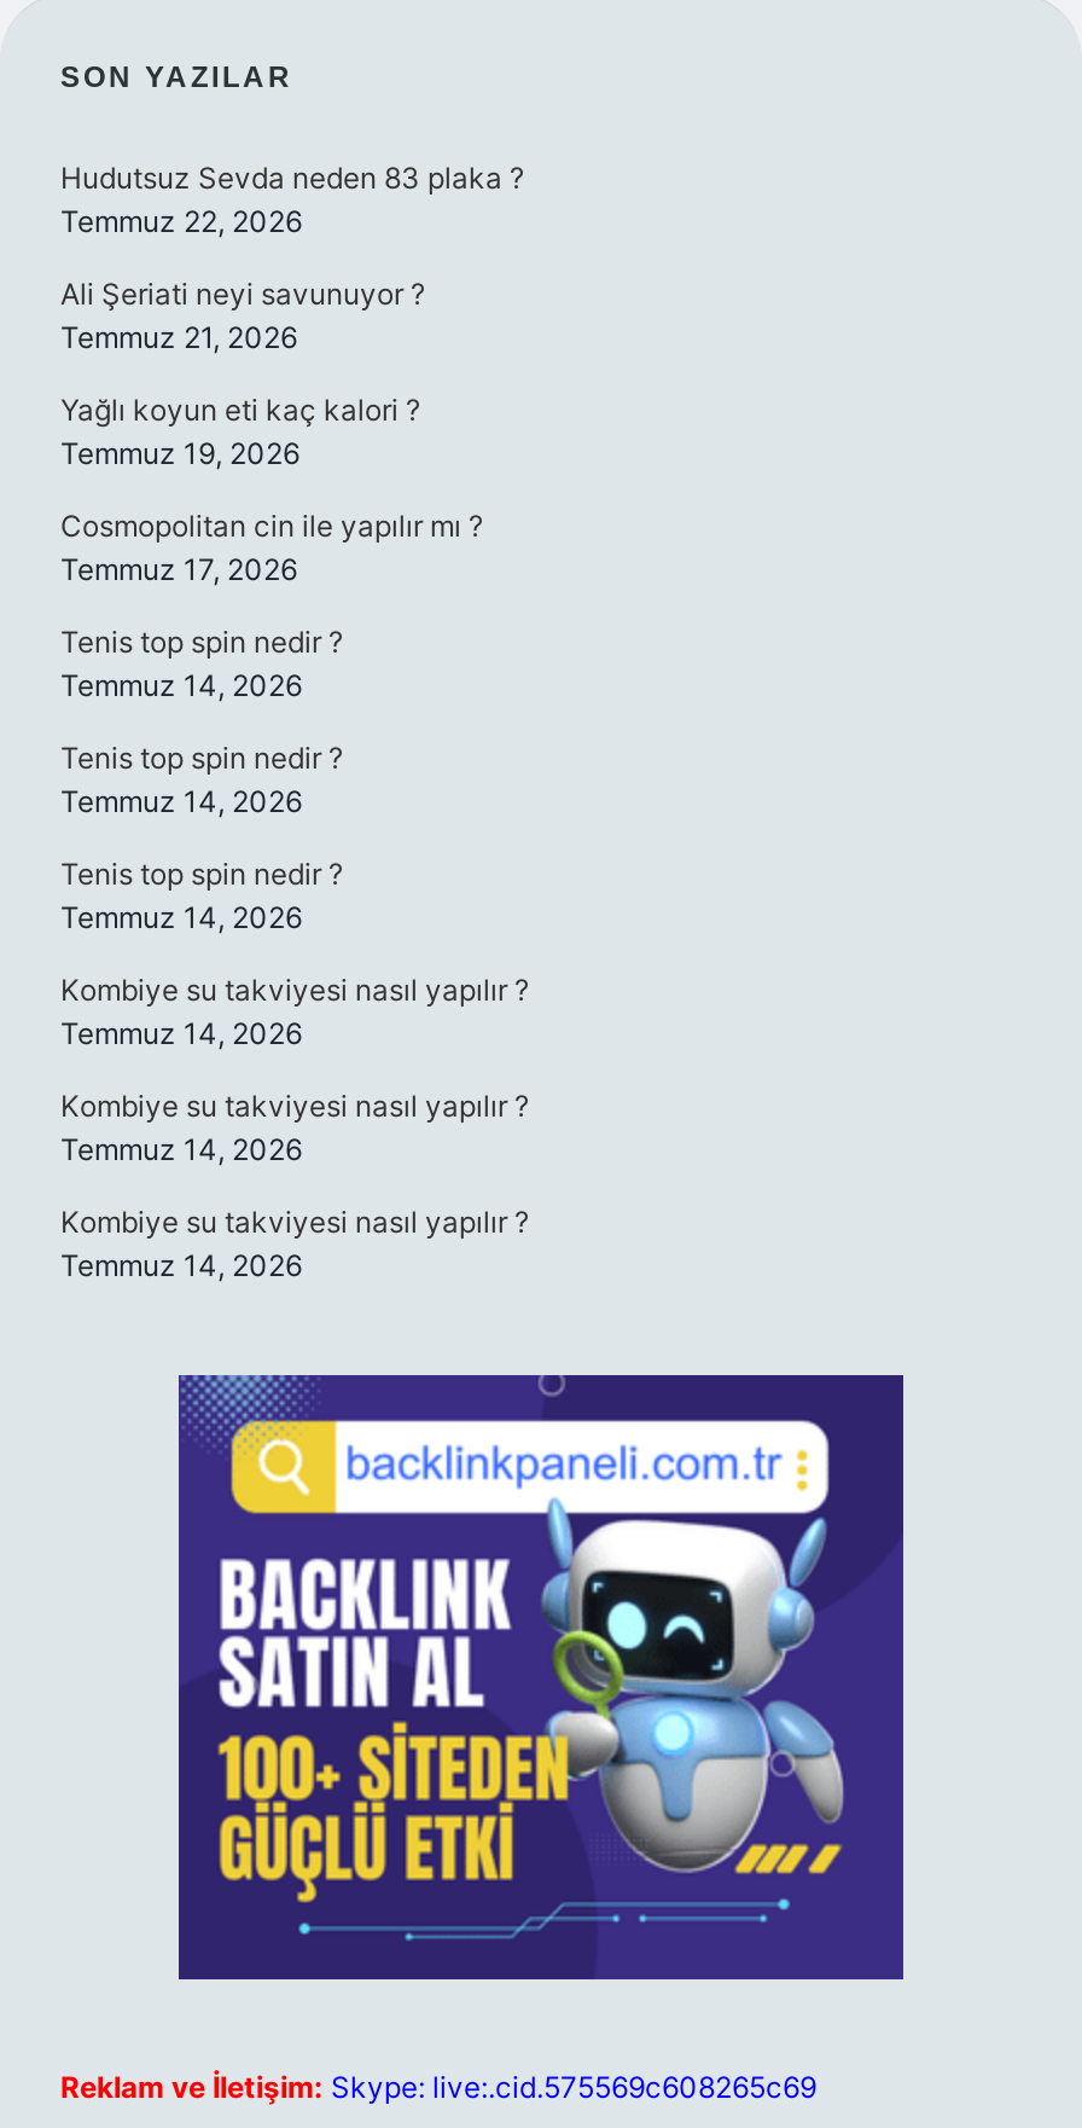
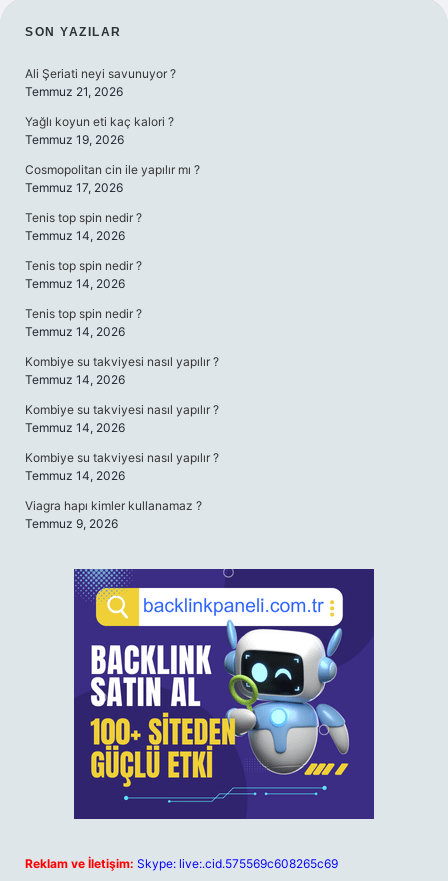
[60,160,524,239] Hudutsuz Sevda neden 83 plaka ? | Temmuz 22, 2026 -> none
moved [60,276,529,1283] -> [25,66,219,483]: Ali Şeriati neyi savunuyor ? | Temmuz 21, 2026 | Yağlı koyun eti kaç kalori ? | ... | Kombiye su takviyesi nasıl yapılır ? | Temmuz 14, 2026
none -> [25,498,202,531] Viagra hapı kimler kullanamaz ? | Temmuz 9, 2026

